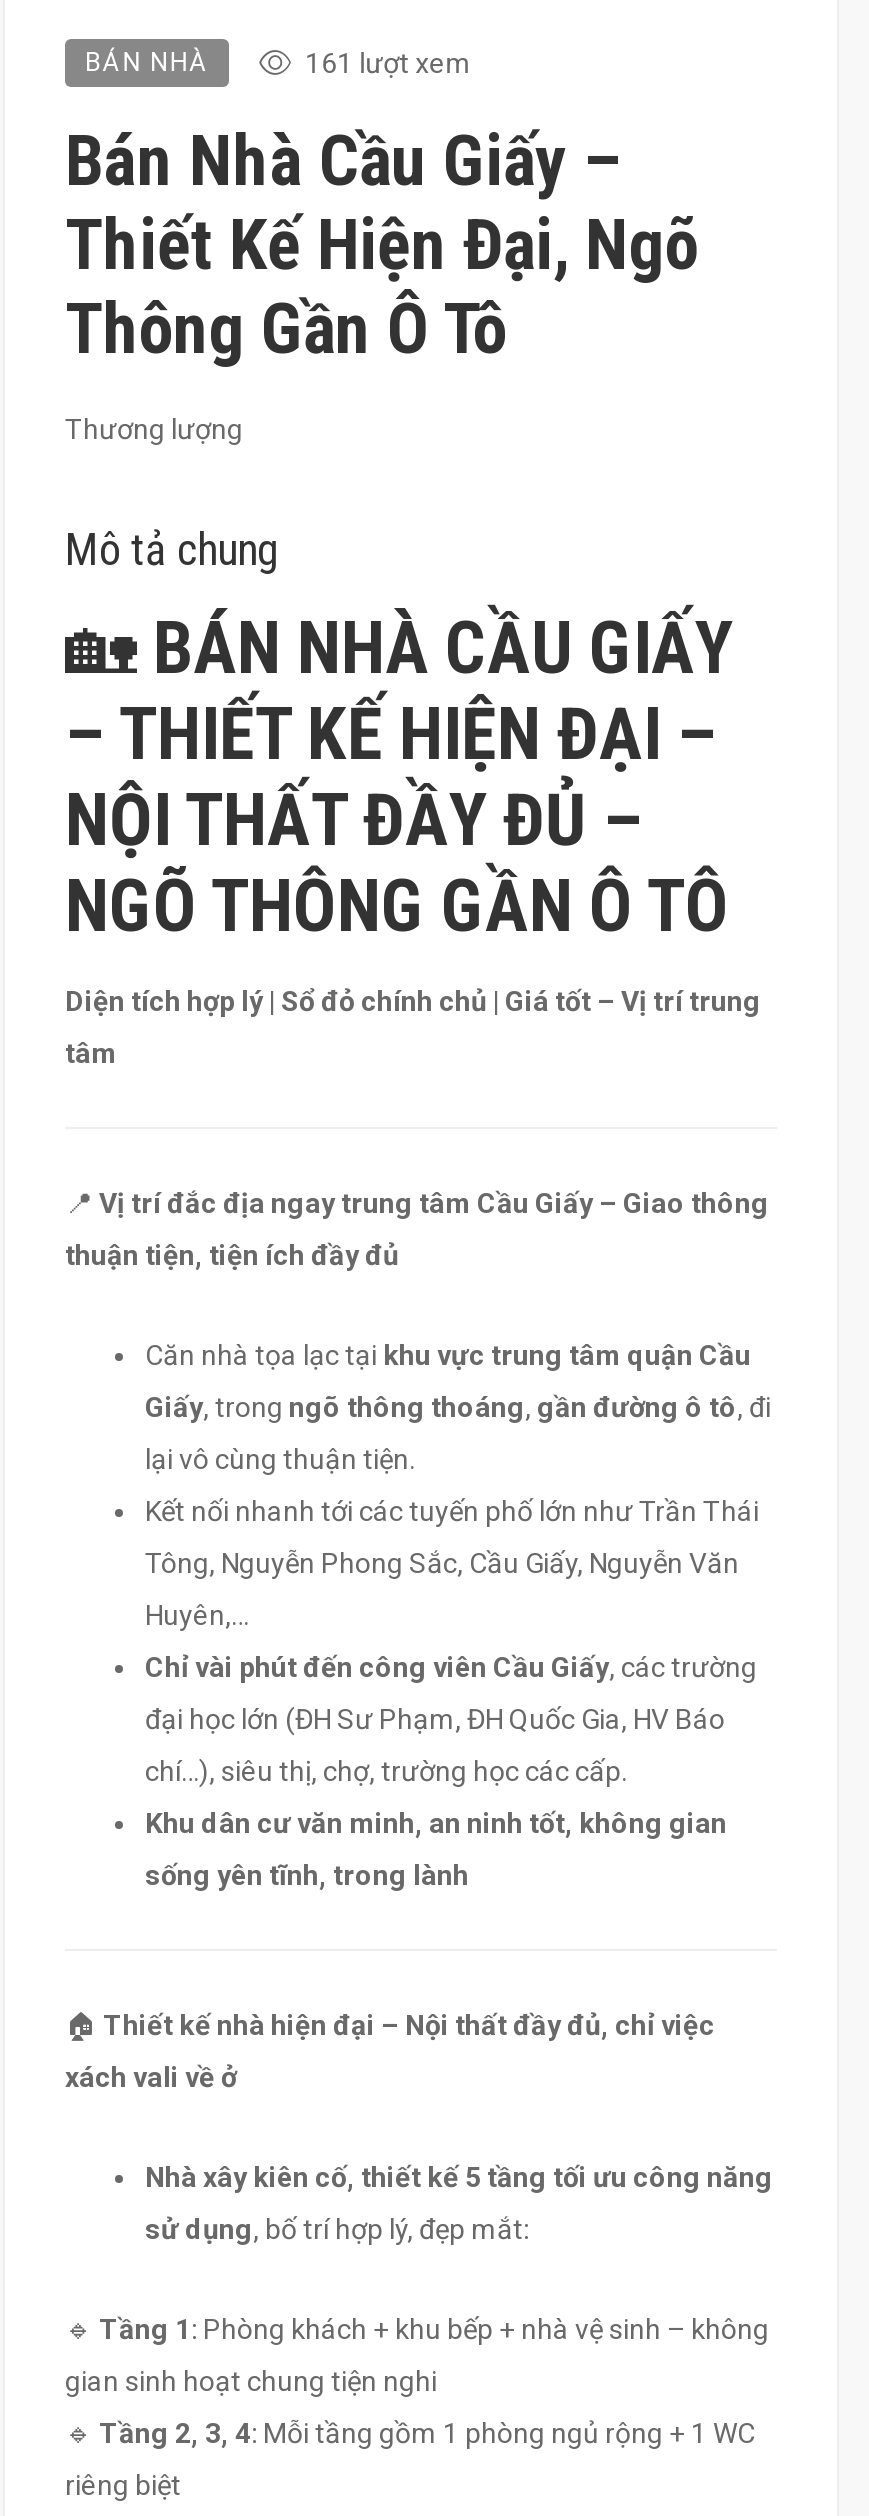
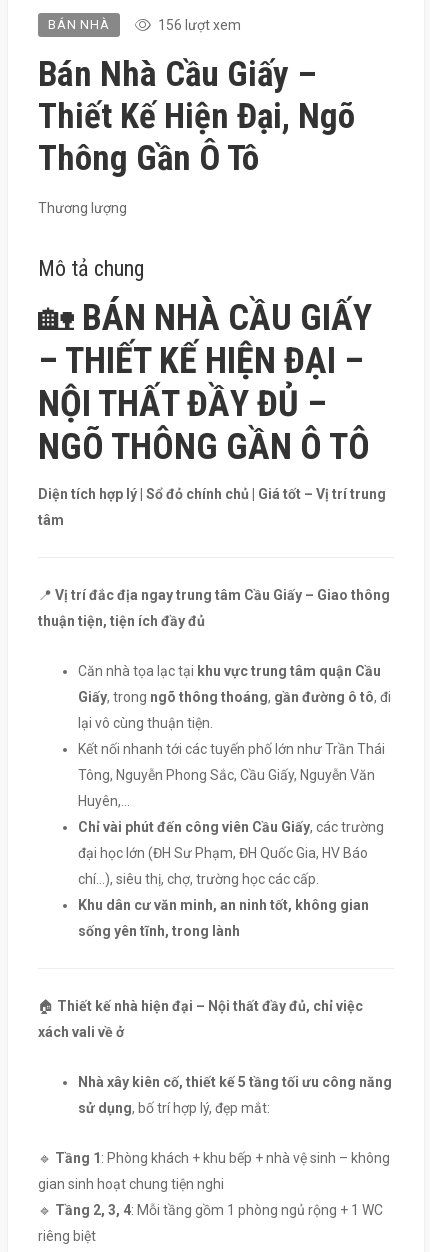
[305,48,471,80] 161 lượt xem -> [158,17,241,33] 156 lượt xem

